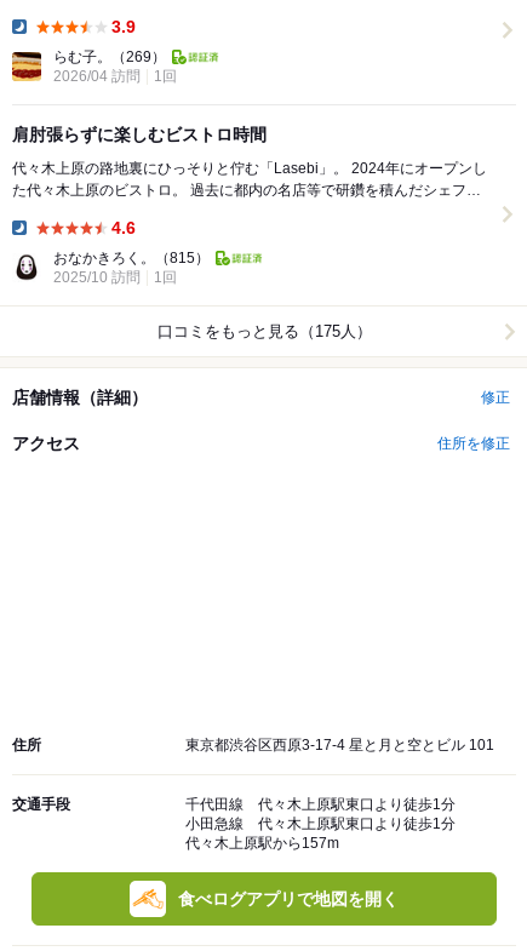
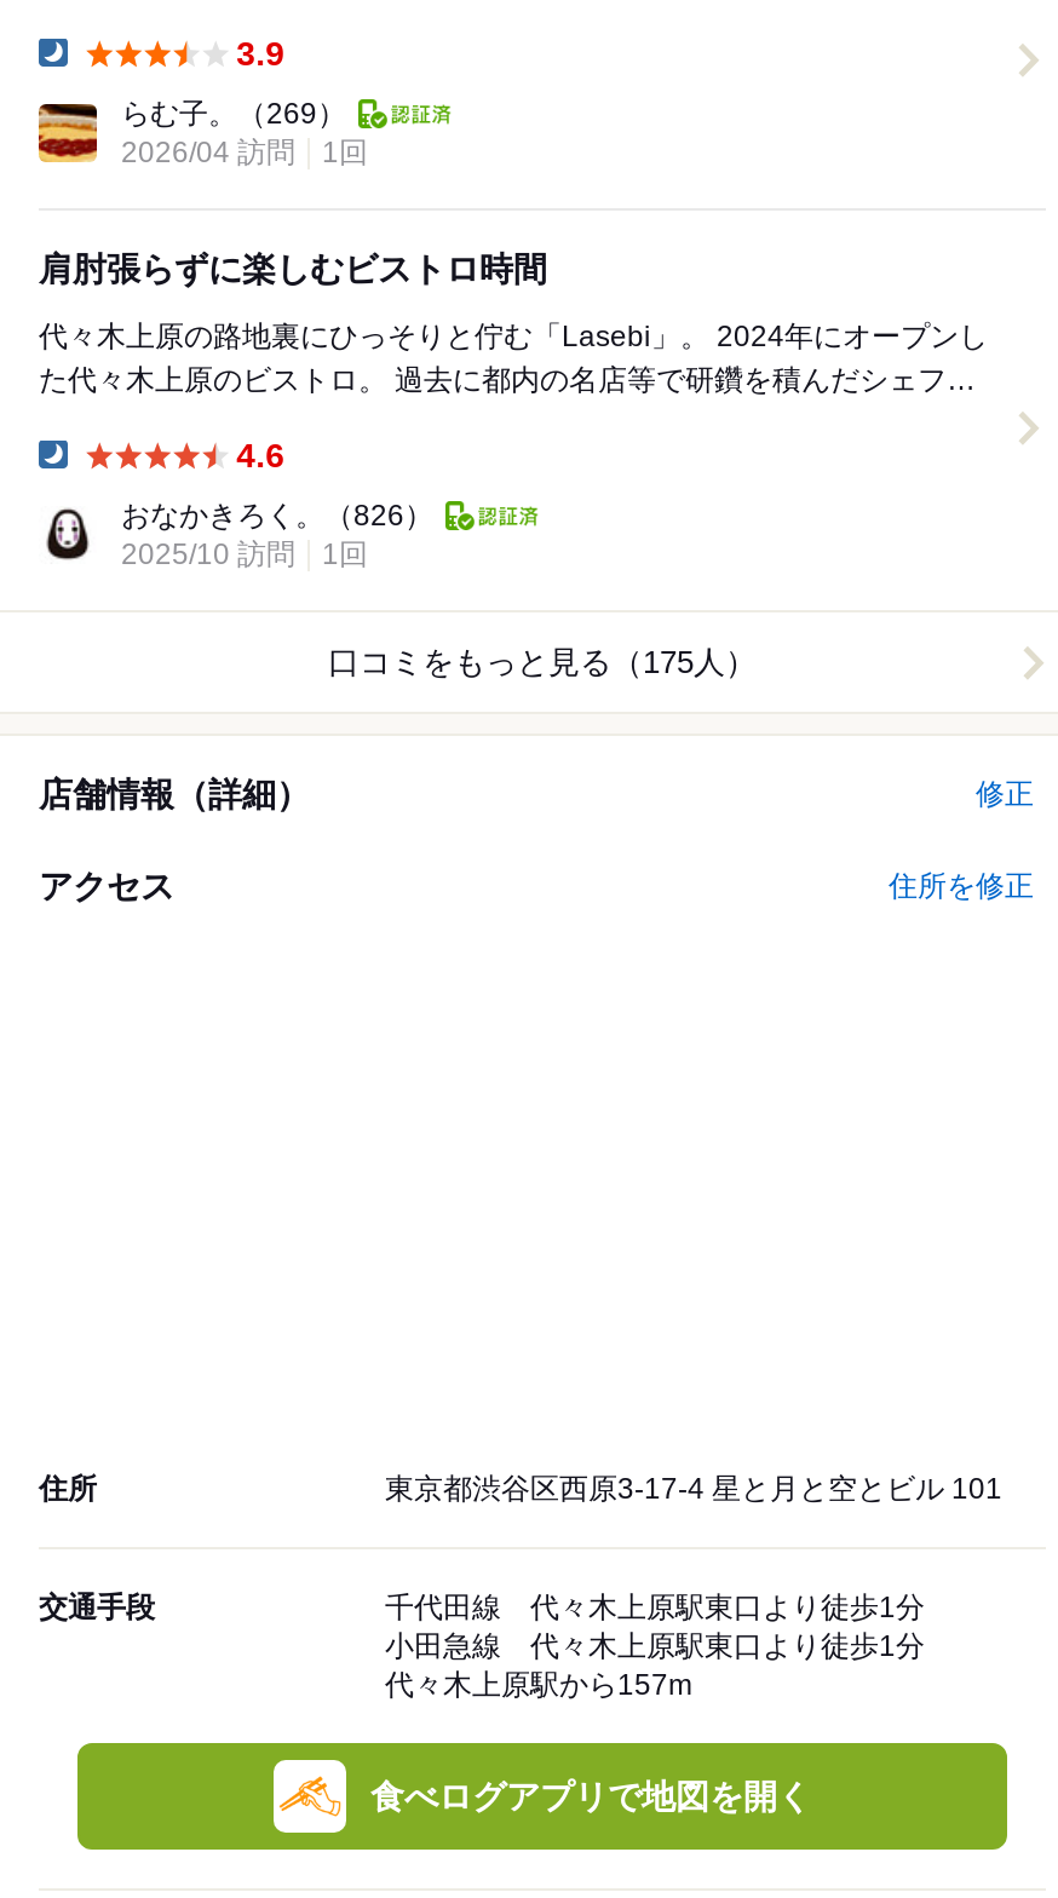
[53,250,210,267] おなかきろく。（815） -> [121,499,433,533] おなかきろく。（826）

